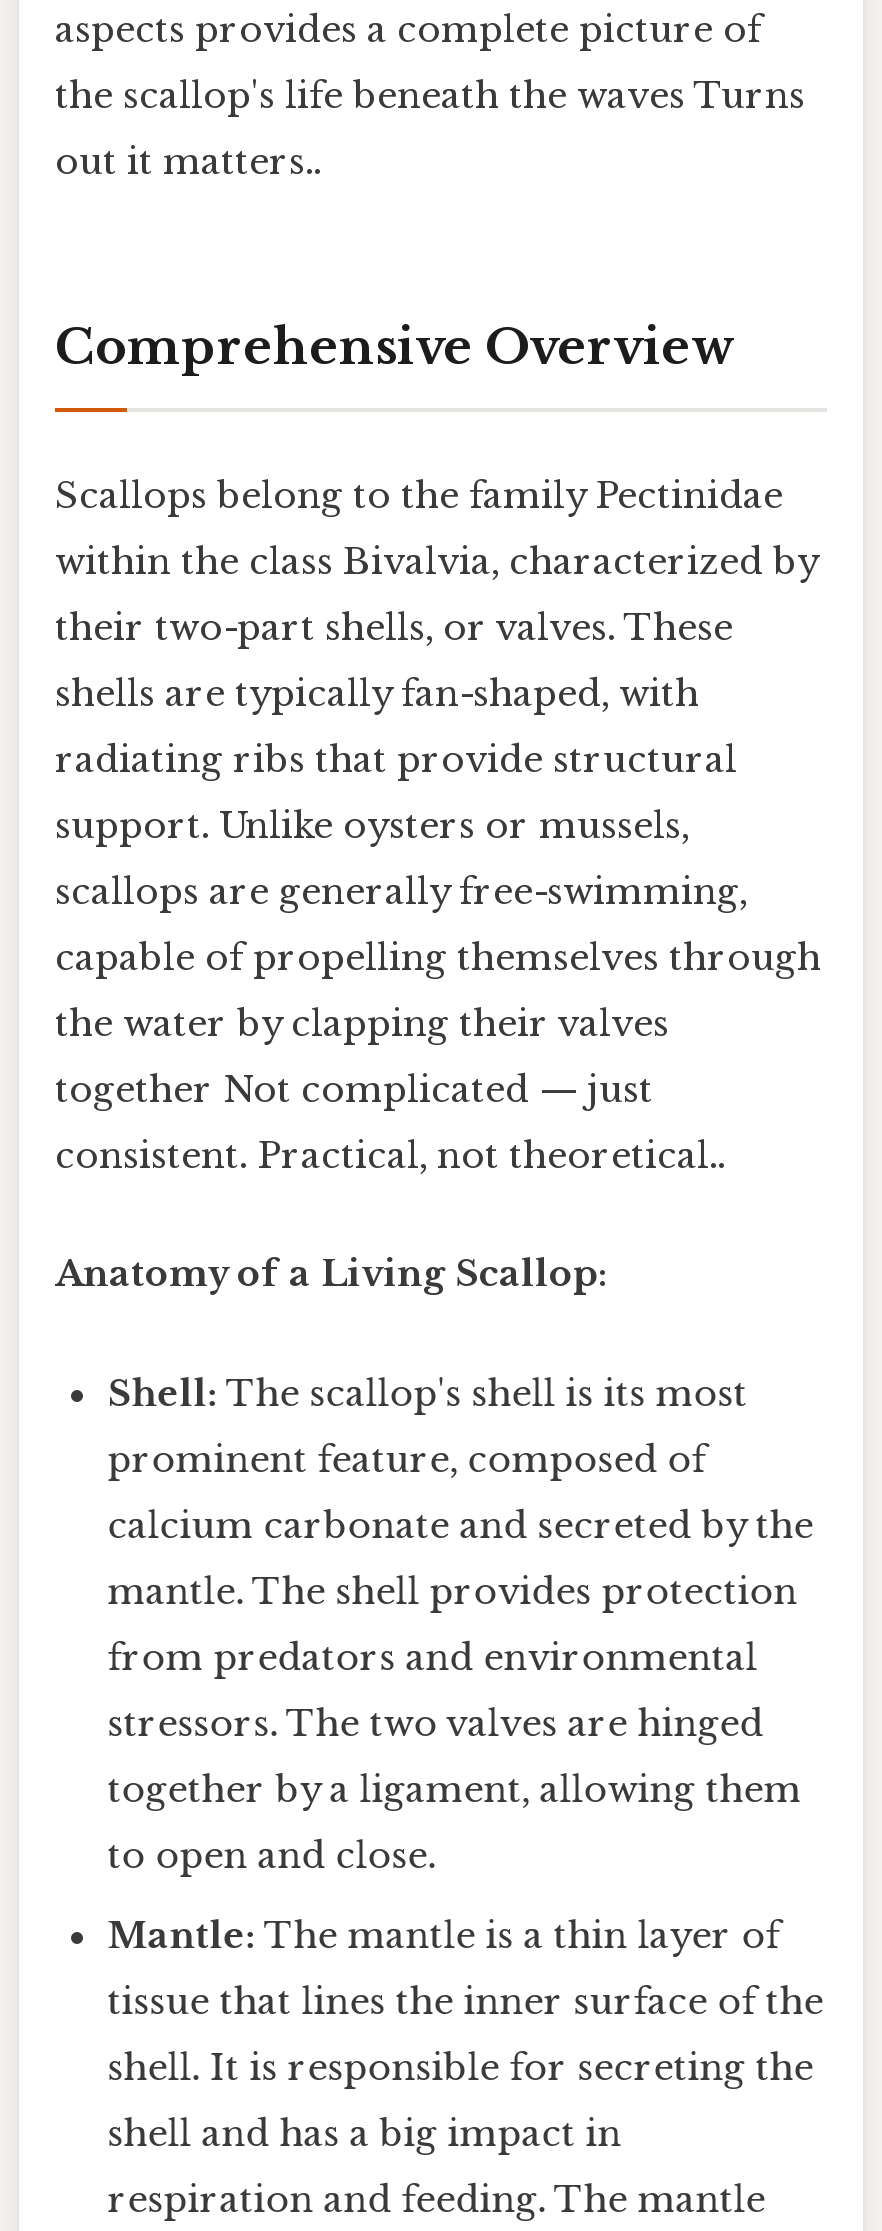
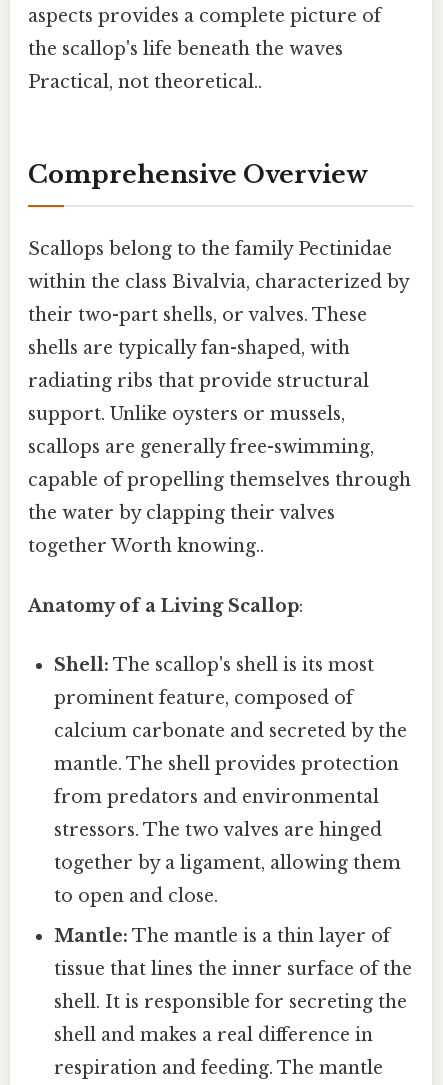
[55,75,805,119] the scallop's life beneath the waves Turns -> [28,38,343,60] the scallop's life beneath the waves
[55,141,321,185] out it matters.. -> [28,71,262,93] Practical, not theoretical..
[55,1069,725,1179] together Not complicated — just | consistent. Practical, not theoretical.. -> [28,535,264,557] together Worth knowing..
[107,2112,621,2156] shell and has a big impact in -> [54,1024,373,1046] shell and makes a real difference in

